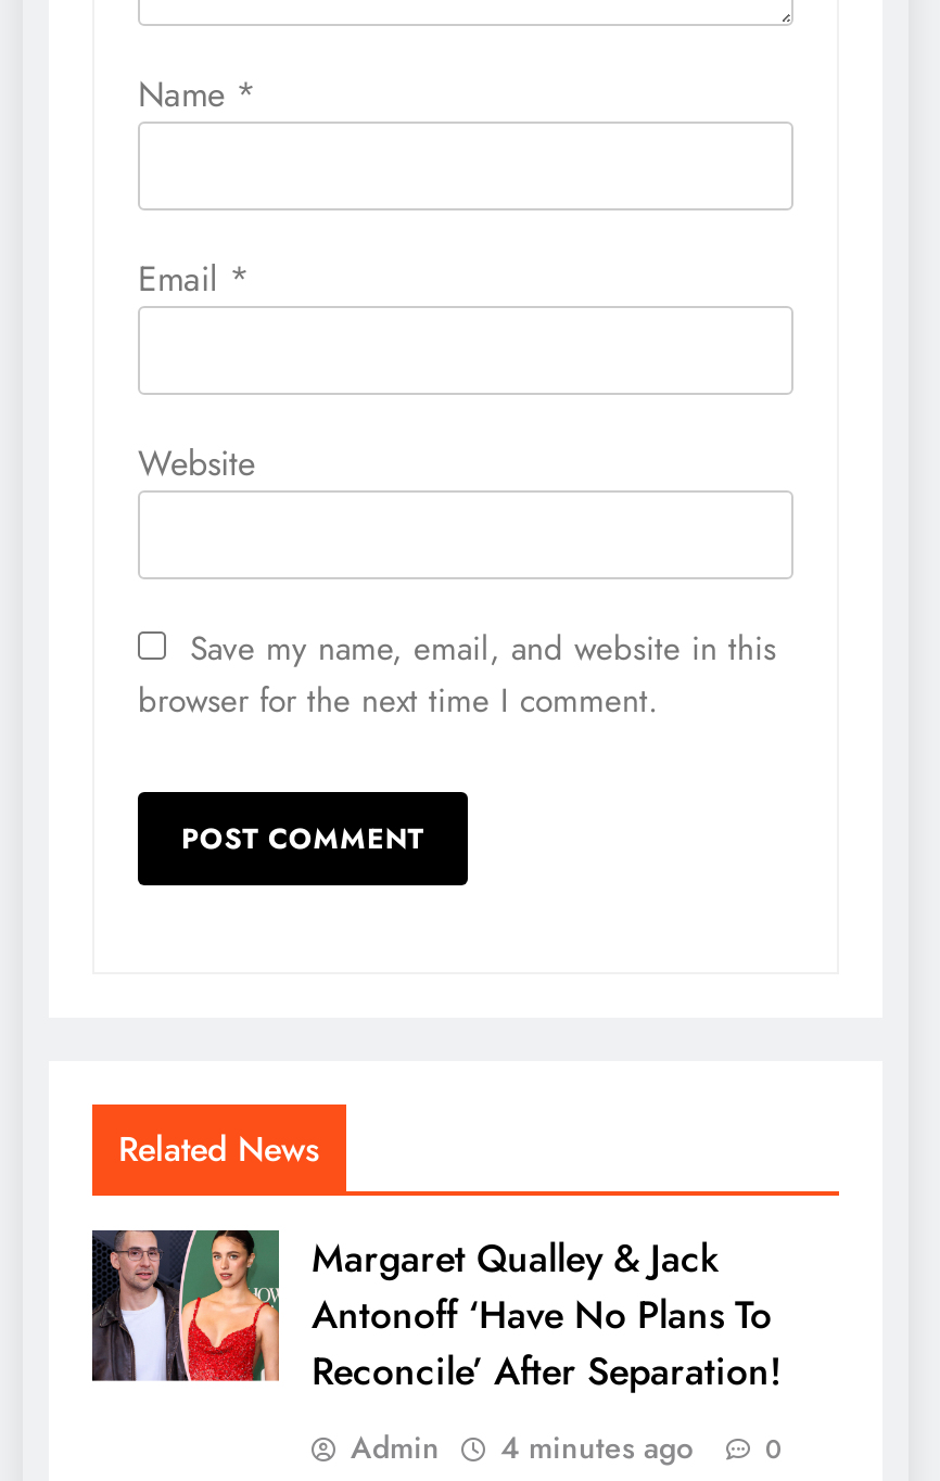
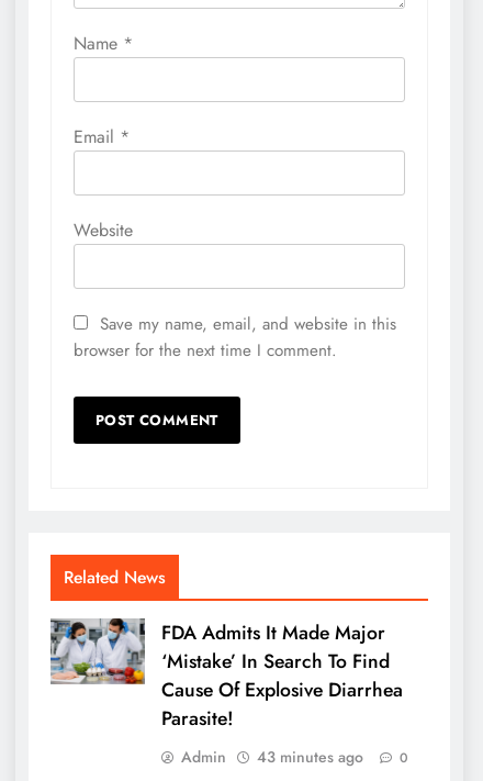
[90,1230,783,1400] [image] | Margaret Qualley & Jack | Antonoff ‘Have No Plans To | Reconcile’ After Separation! -> [49,618,403,733] [image] | FDA Admits It Made Major | ‘Mistake’ In Search To Find | Cause Of Explosive Diarrhea | Parasite!
[351,1426,783,1469] Admin 4 minutes ago 0 -> [181,746,408,768] Admin 43 minutes ago 0

